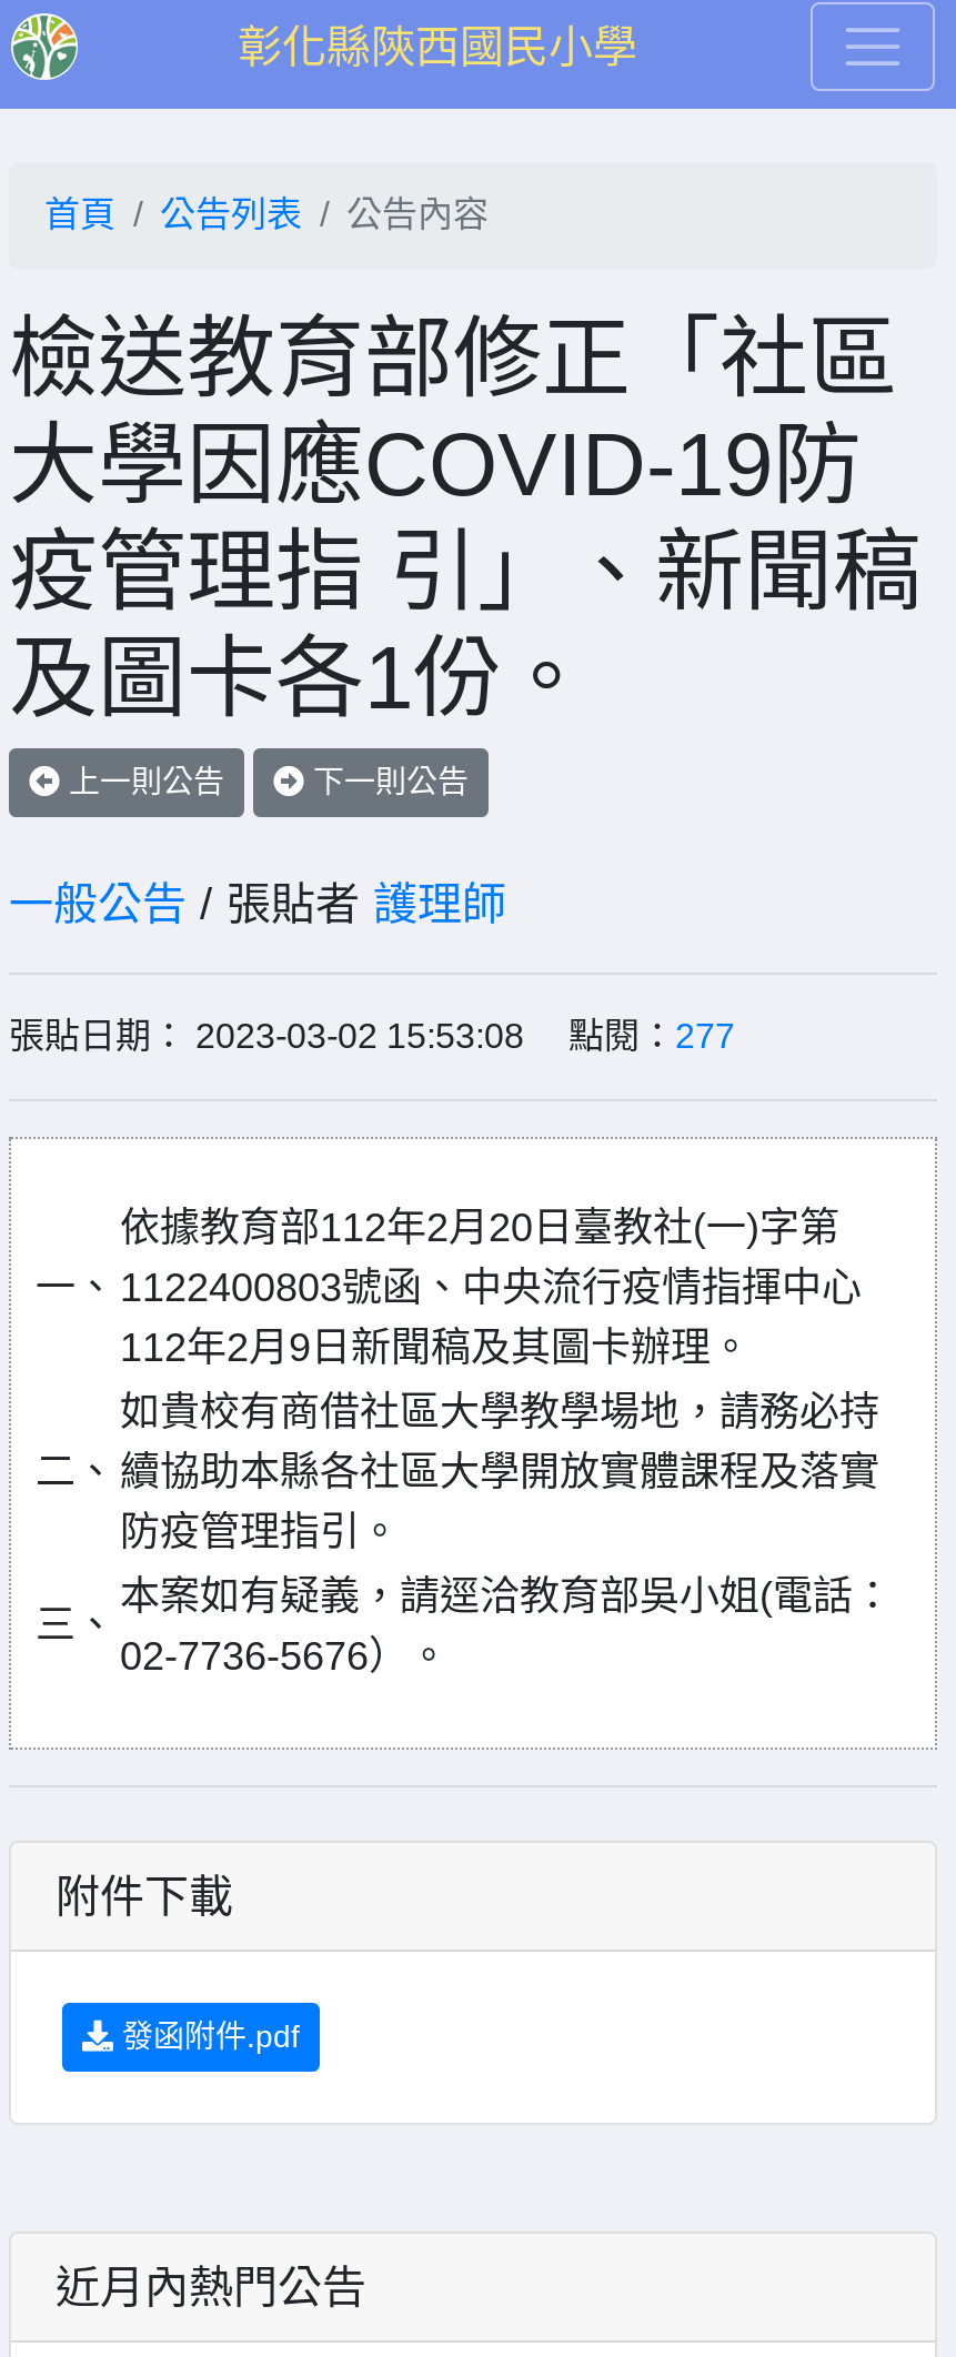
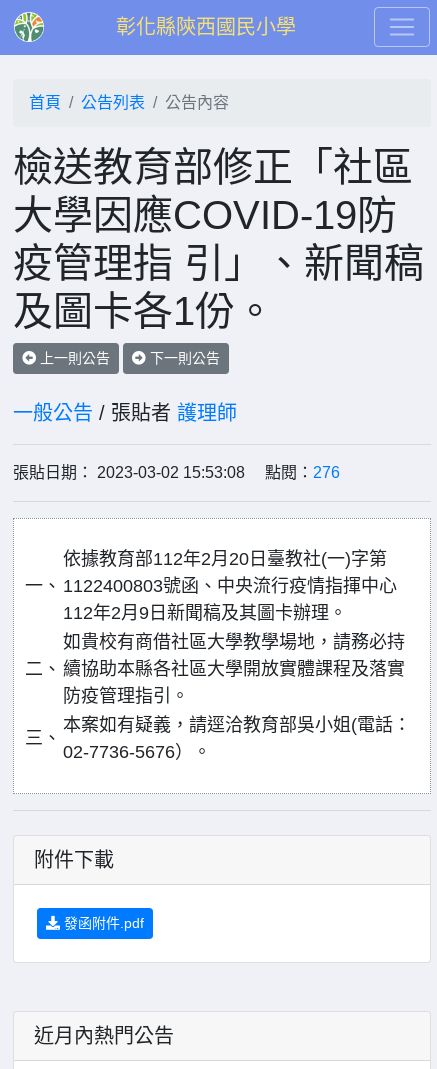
[9,1017,735,1055] 張貼日期： 2023-03-02 15:53:08 點閱：277 -> [13,464,340,481] 張貼日期： 2023-03-02 15:53:08 點閱：276

